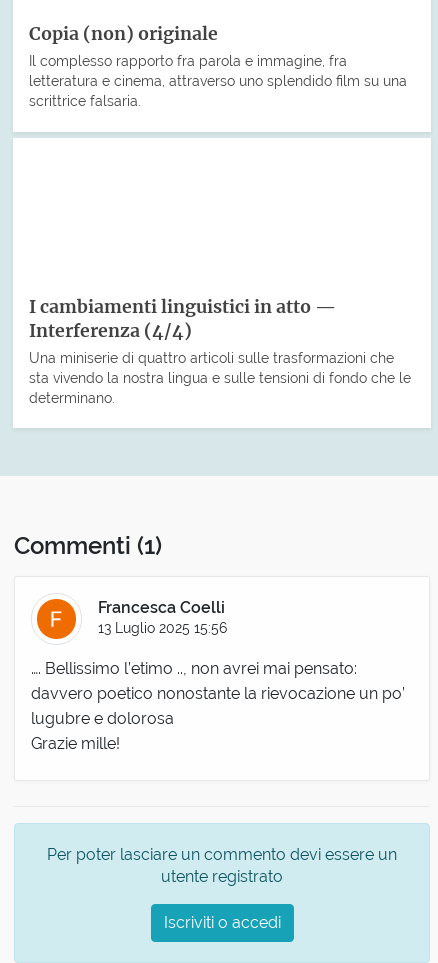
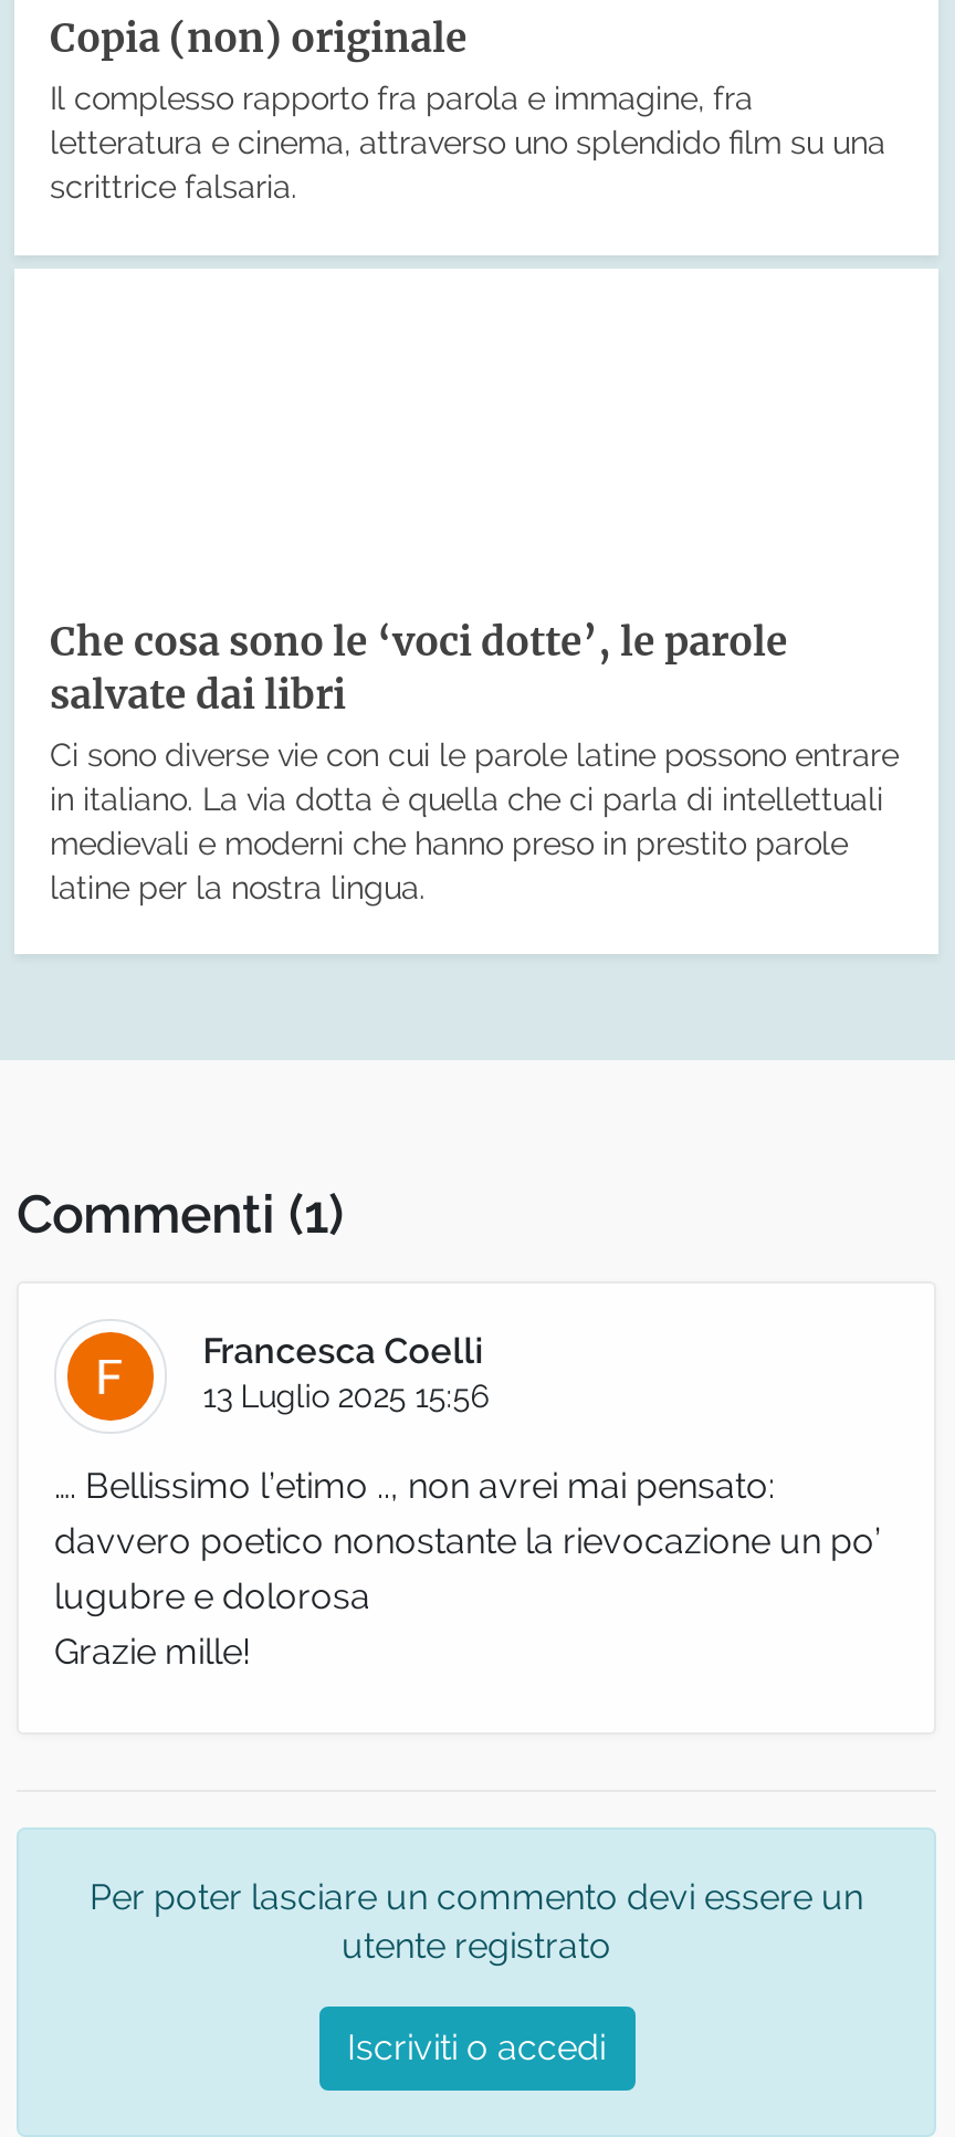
[29,296,411,406] I cambiamenti linguistici in atto — | Interferenza (4/4) | Una miniserie di quattro articoli sulle trasformazioni che | sta vivendo la nostra lingua e sulle tensioni di fondo che le | determinano. -> [50,618,899,905] Che cosa sono le ‘voci dotte’, le parole | salvate dai libri | Ci sono diverse vie con cui le parole latine possono entrare | in italiano. La via dotta è quella che ci parla di intellettuali | medievali e moderni che hanno preso in prestito parole | latine per la nostra lingua.

